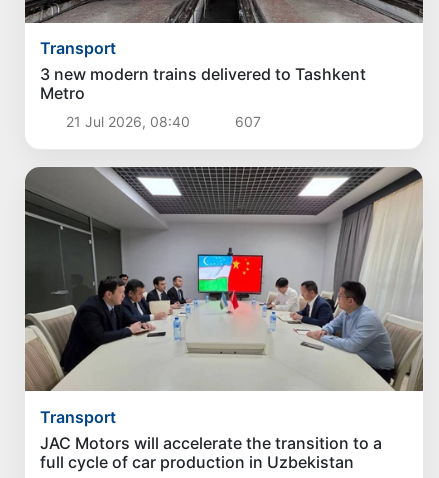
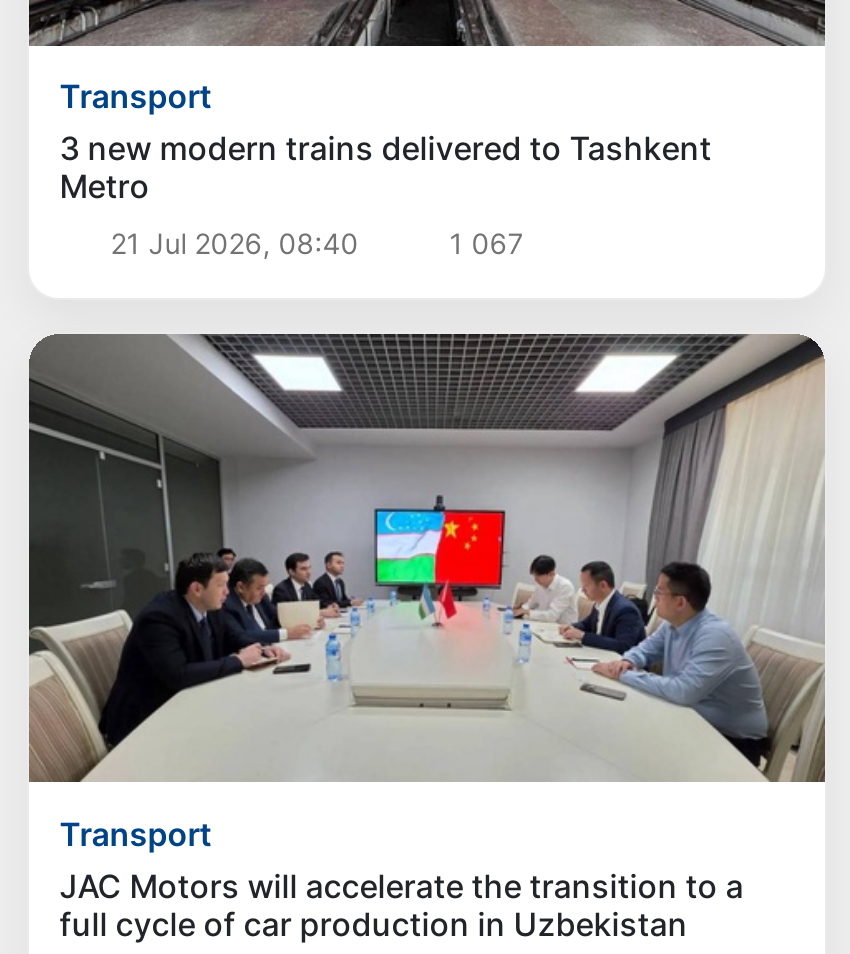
[231,113,261,130] 607 -> [441,226,523,260] 1 067

